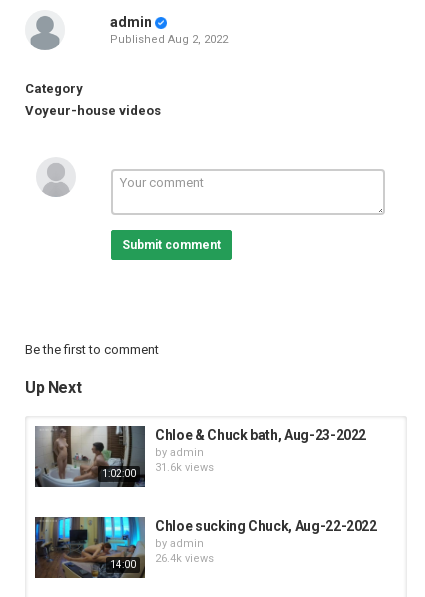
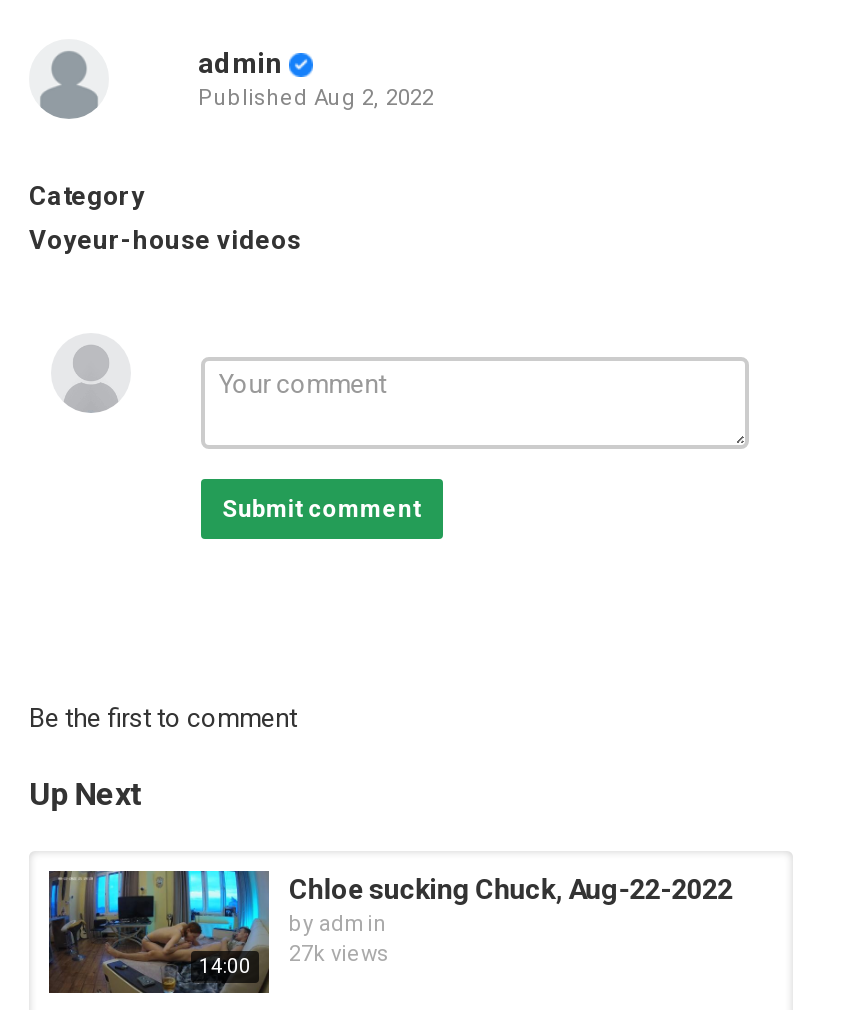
[34,425,141,488] [image] | 1:02:00 -> none
[155,427,366,474] Chloe & Chuck bath, Aug-23-2022 | by admin | 31.6k views -> none
[110,552,214,570] 14:00 26.4k views -> [199,941,389,978] 14:00 27k views

